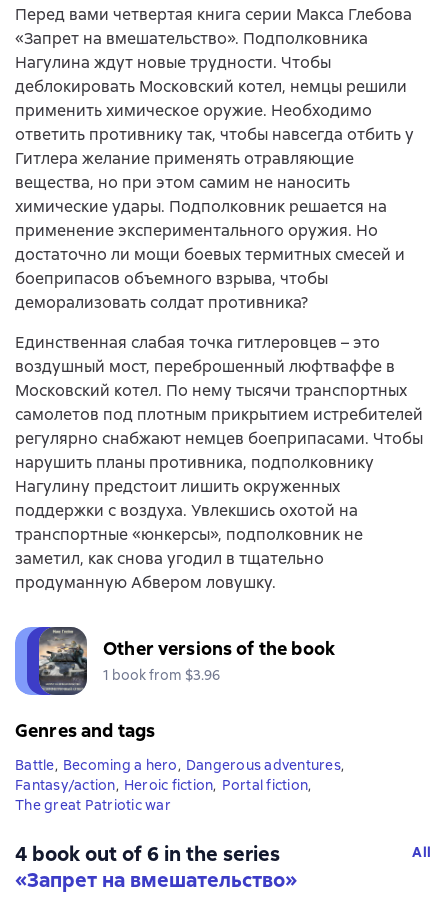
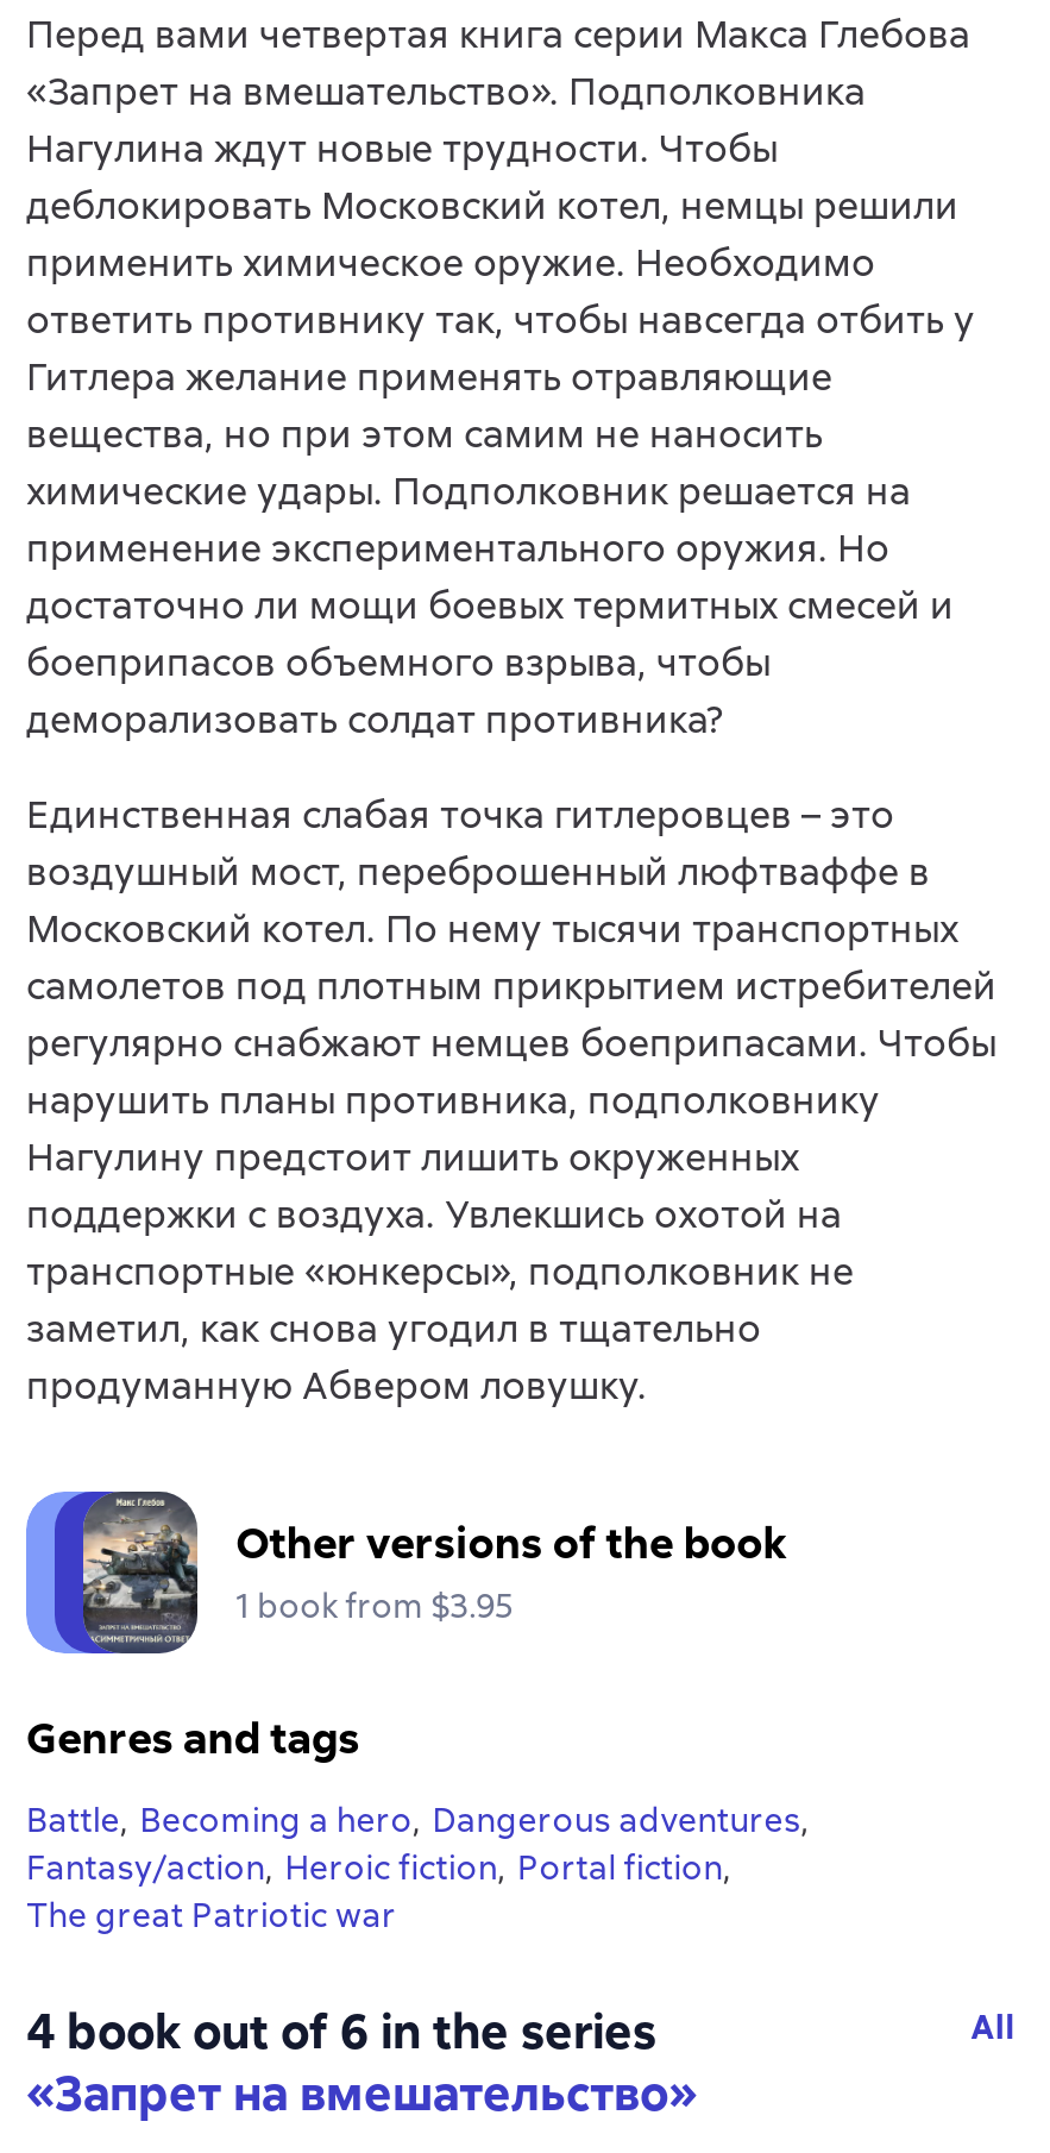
[103,666,220,684] 1 book from $3.96 -> [236,1585,514,1628] 1 book from $3.95

